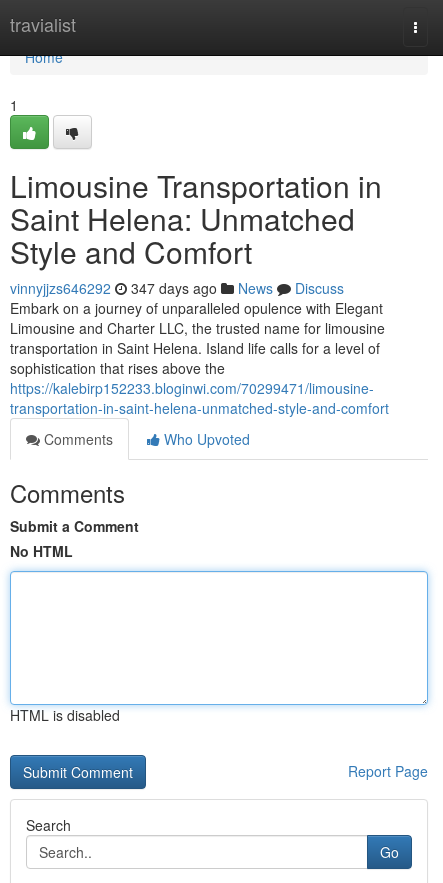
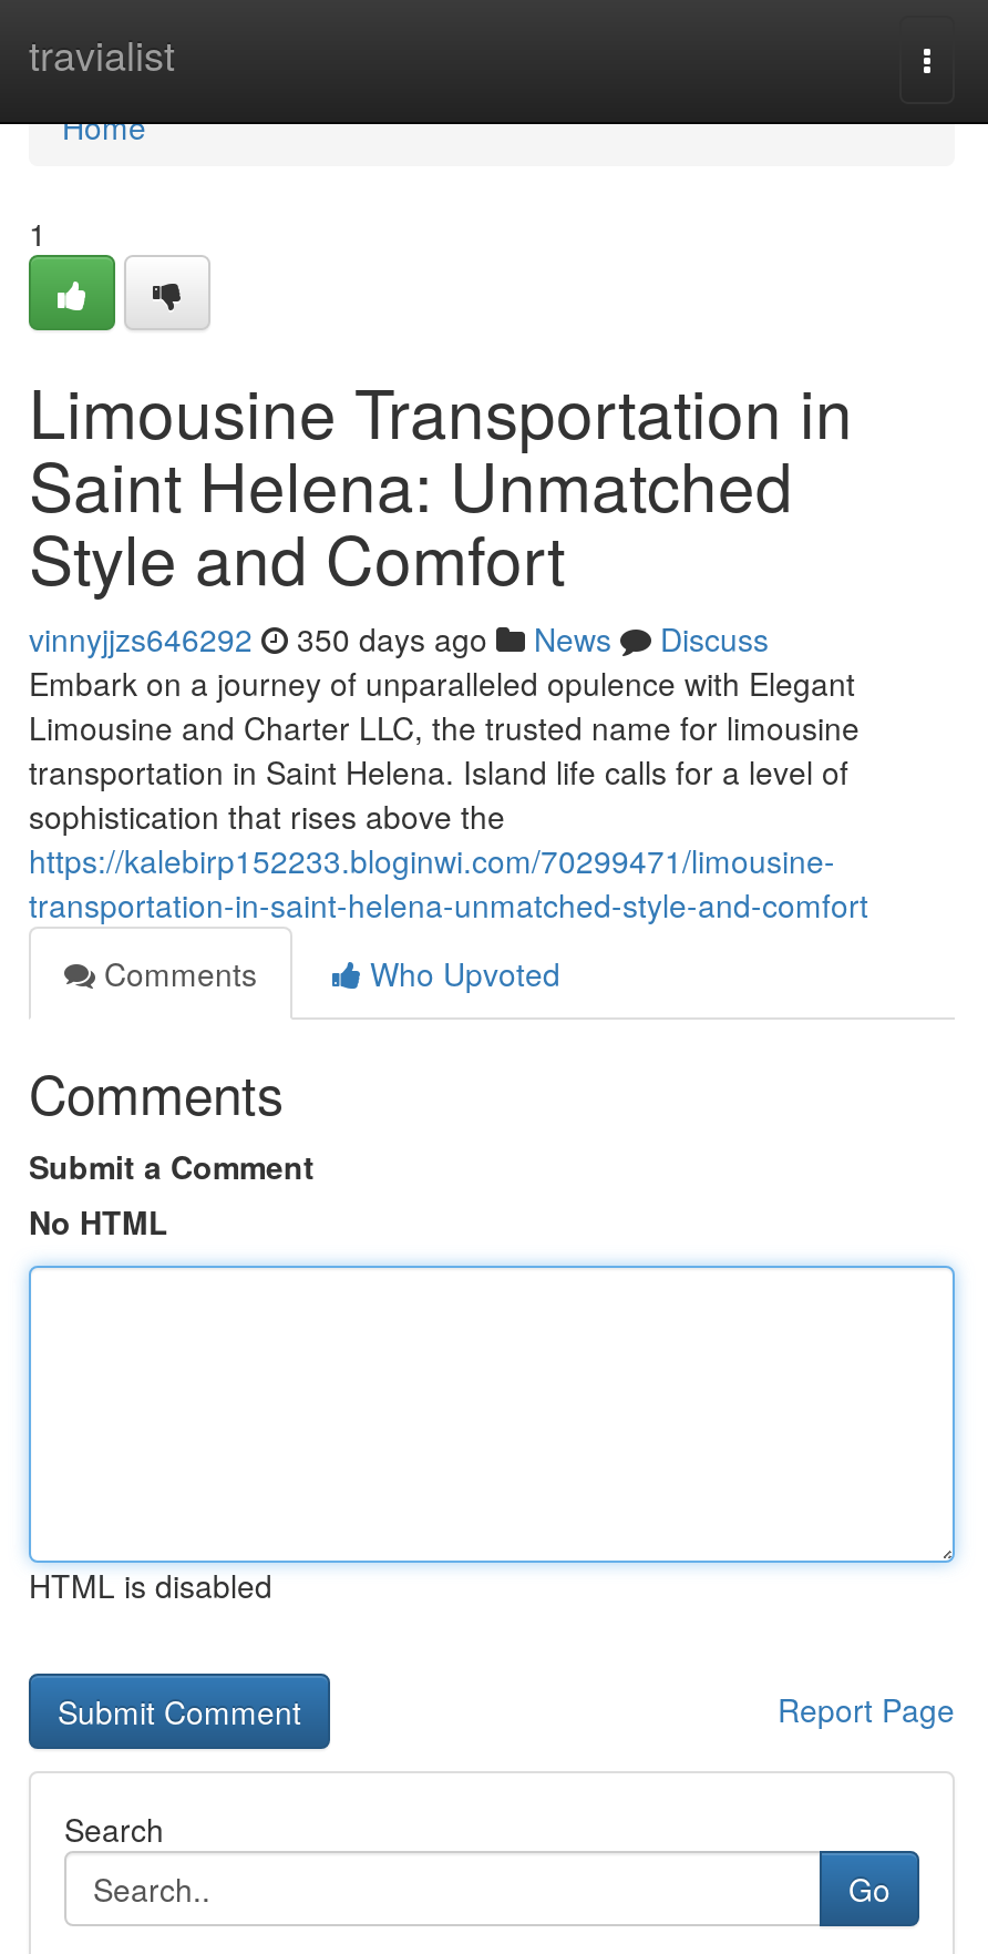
[10,278,344,298] vinnyjjzs646292 347 days ago News Discuss -> [29,616,769,661] vinnyjjzs646292 350 days ago News Discuss

